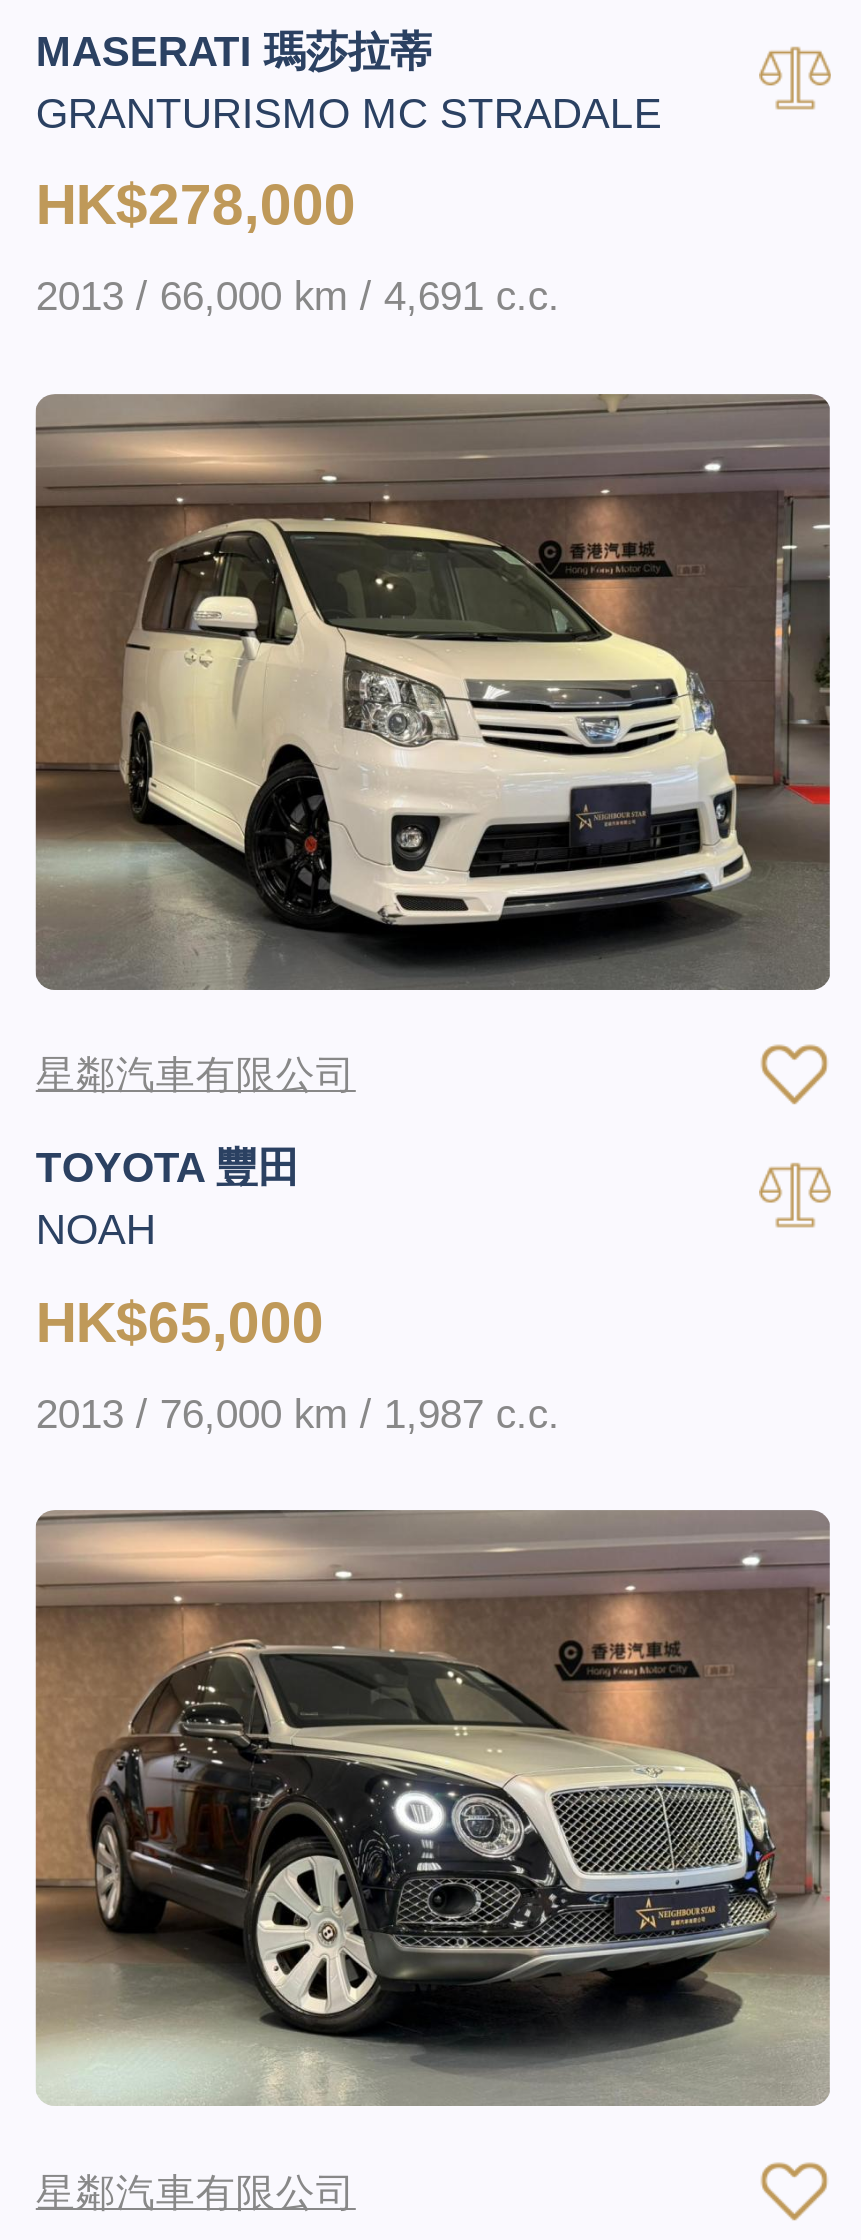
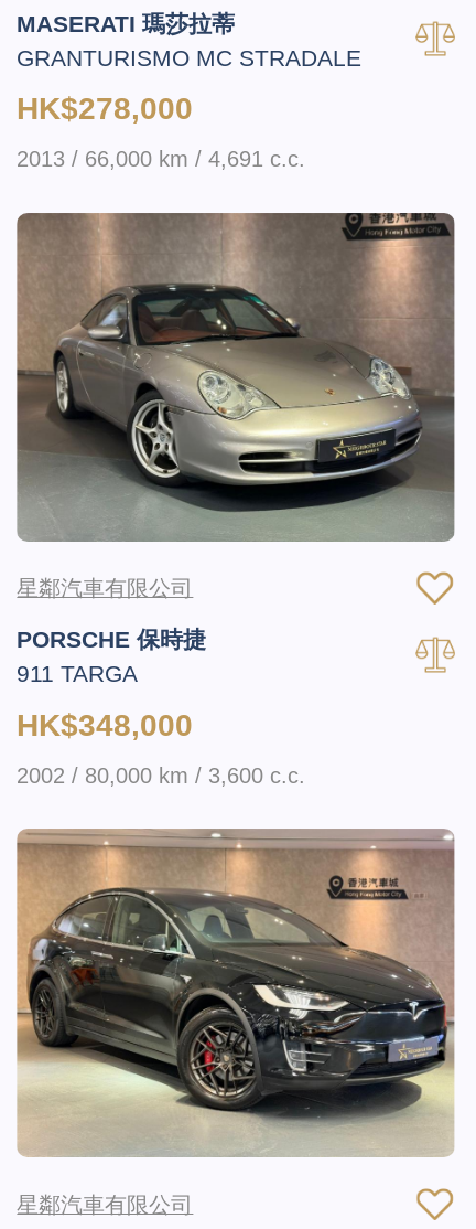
[37,394,831,988] [image] -> [17,213,455,542] [image]
[36,1145,300,1253] TOYOTA 豐田 | NOAH -> [17,627,206,687] PORSCHE 保時捷 | 911 TARGA
[36,1289,324,1353] HK$65,000 -> [17,707,193,742] HK$348,000
[36,1392,560,1436] 2013 / 76,000 km / 1,987 c.c. -> [17,763,306,787] 2002 / 80,000 km / 3,600 c.c.
[35,1510,831,2104] [image] -> [17,829,455,1155] [image]

